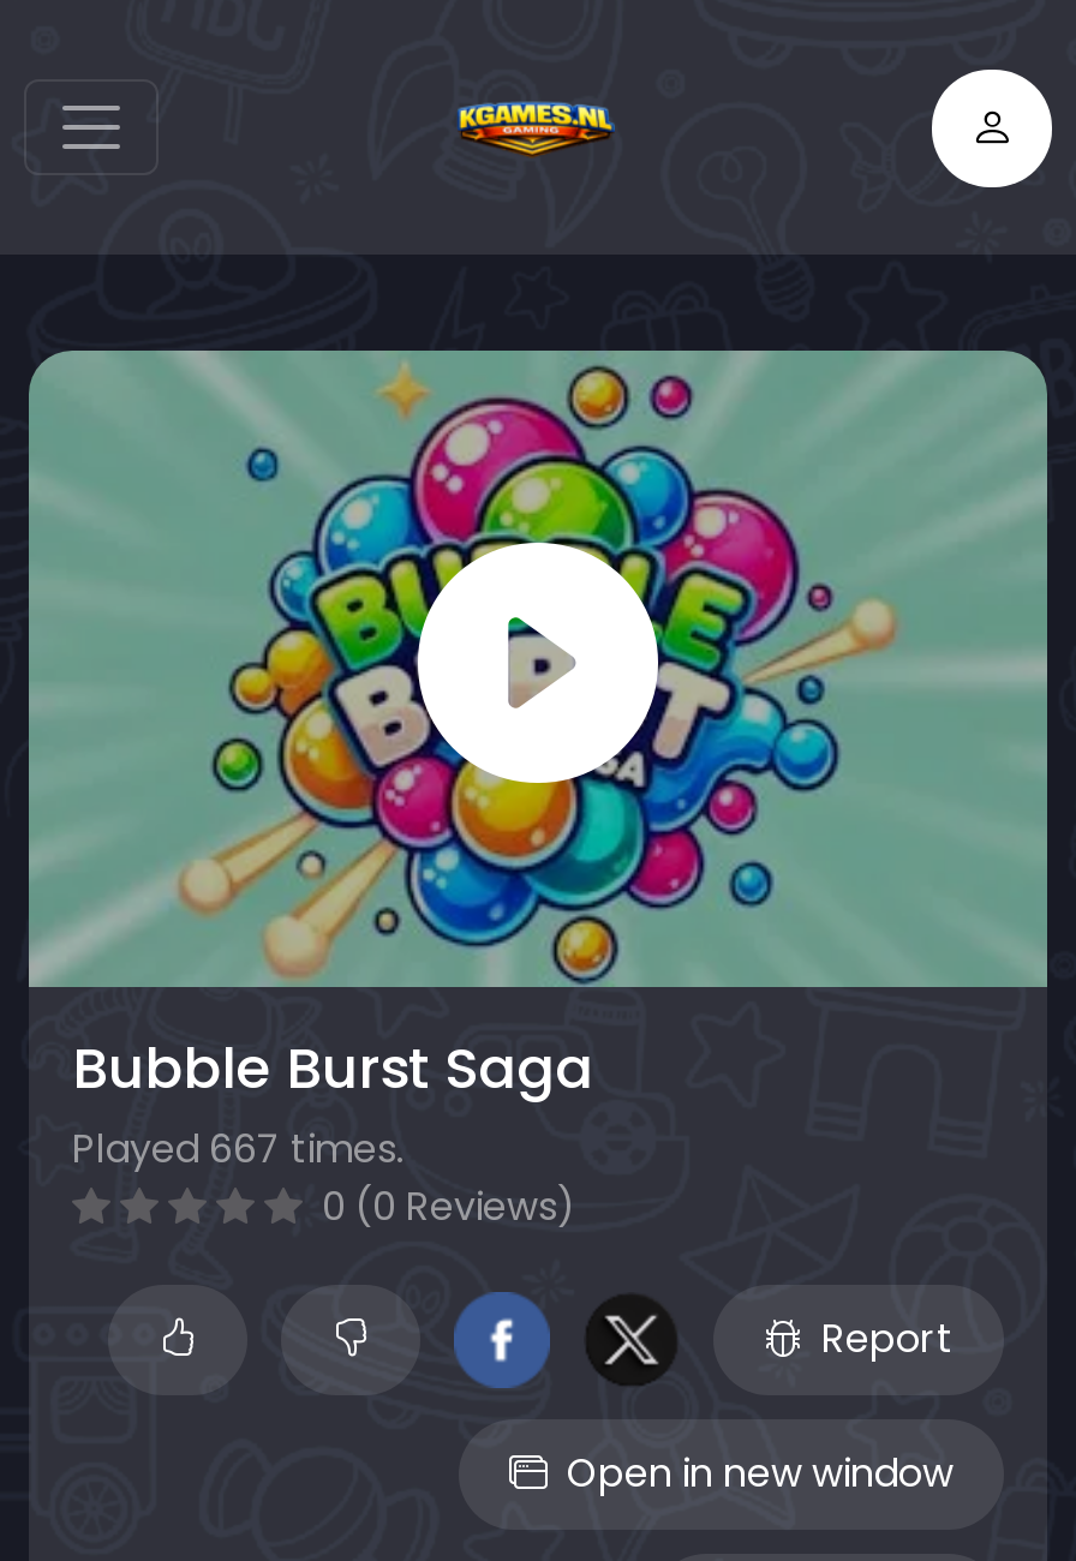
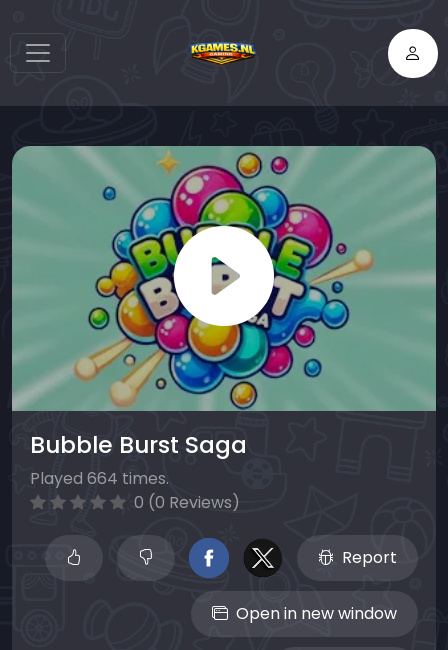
[72,1123,403,1178] Played 667 times. -> [30,467,169,490] Played 664 times.

